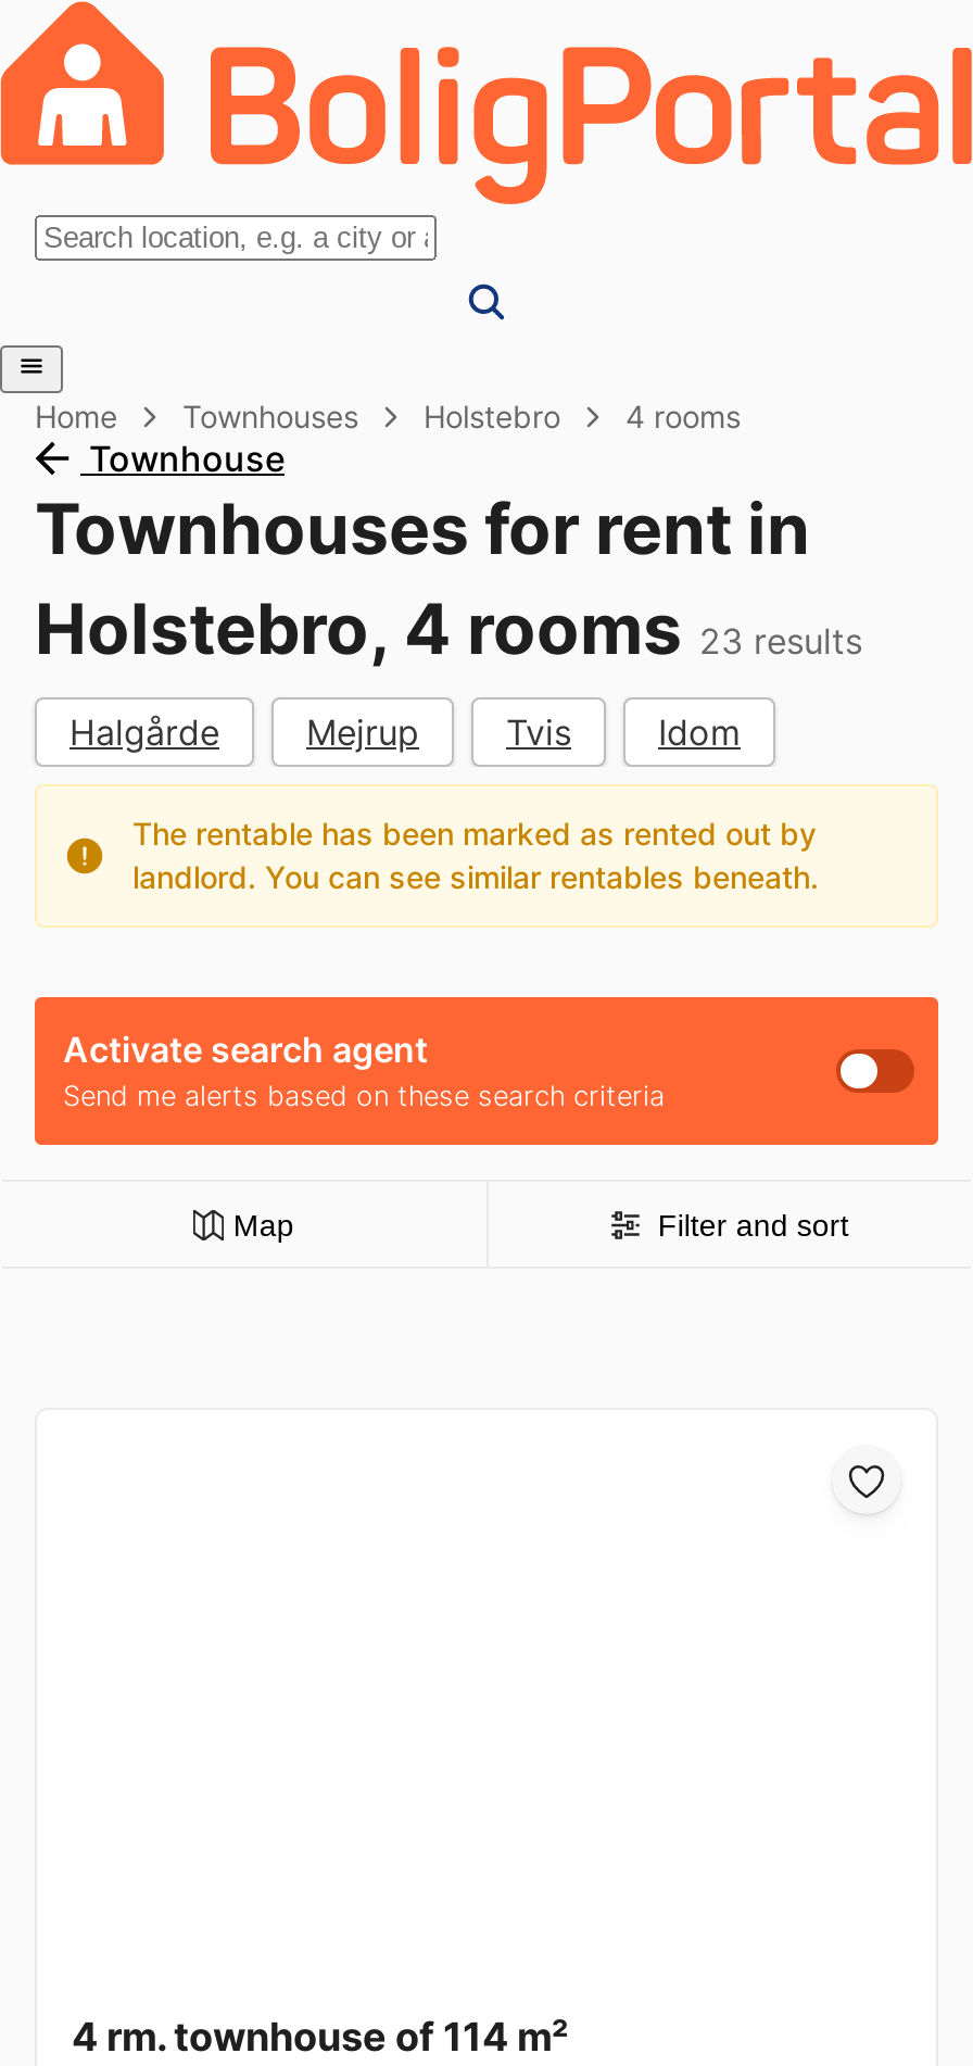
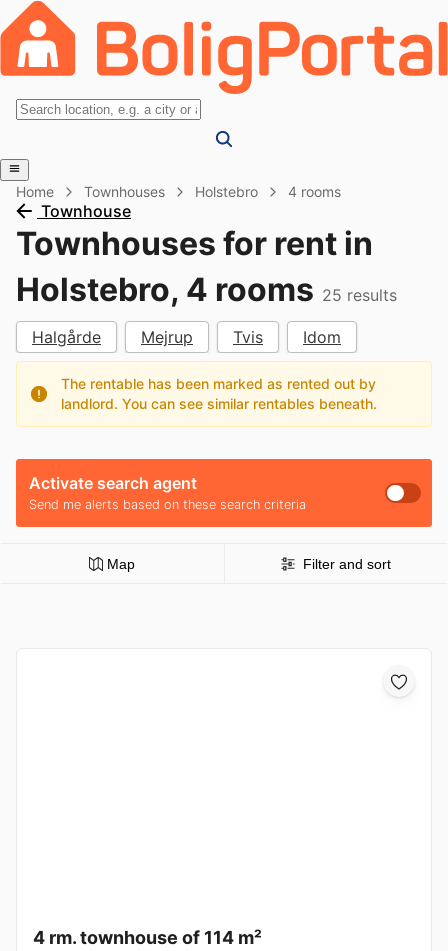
[35,587,862,671] Holstebro, 4 rooms 23 results -> [16,270,397,309] Holstebro, 4 rooms 25 results

